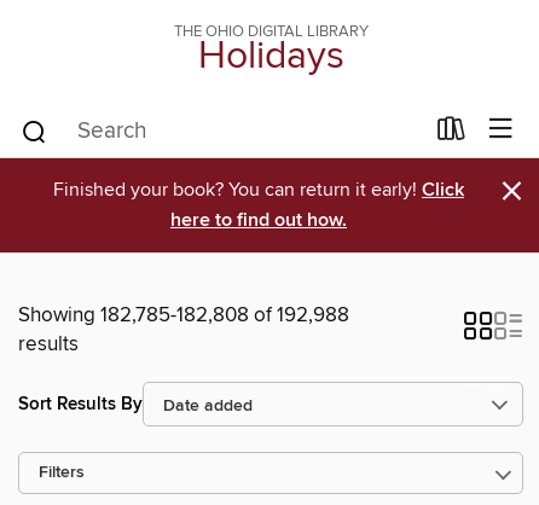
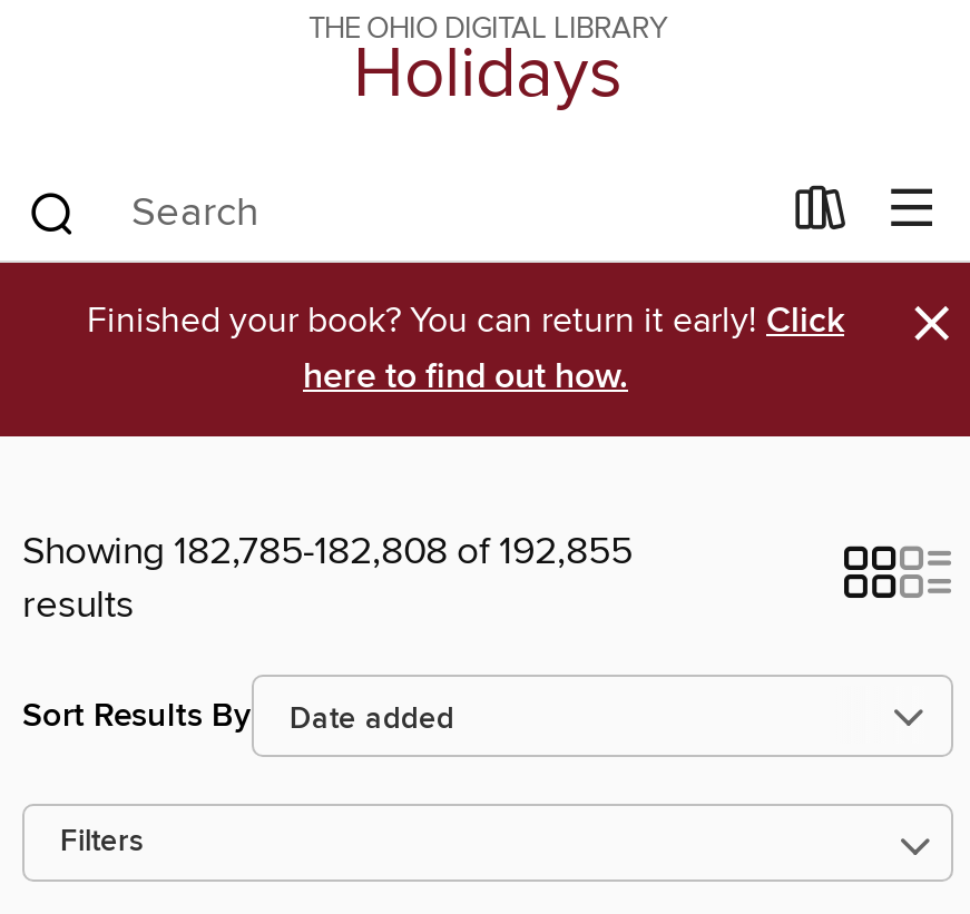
[18,302,349,329] Showing 182,785-182,808 of 192,988 -> [22,528,633,577] Showing 182,785-182,808 of 192,855

